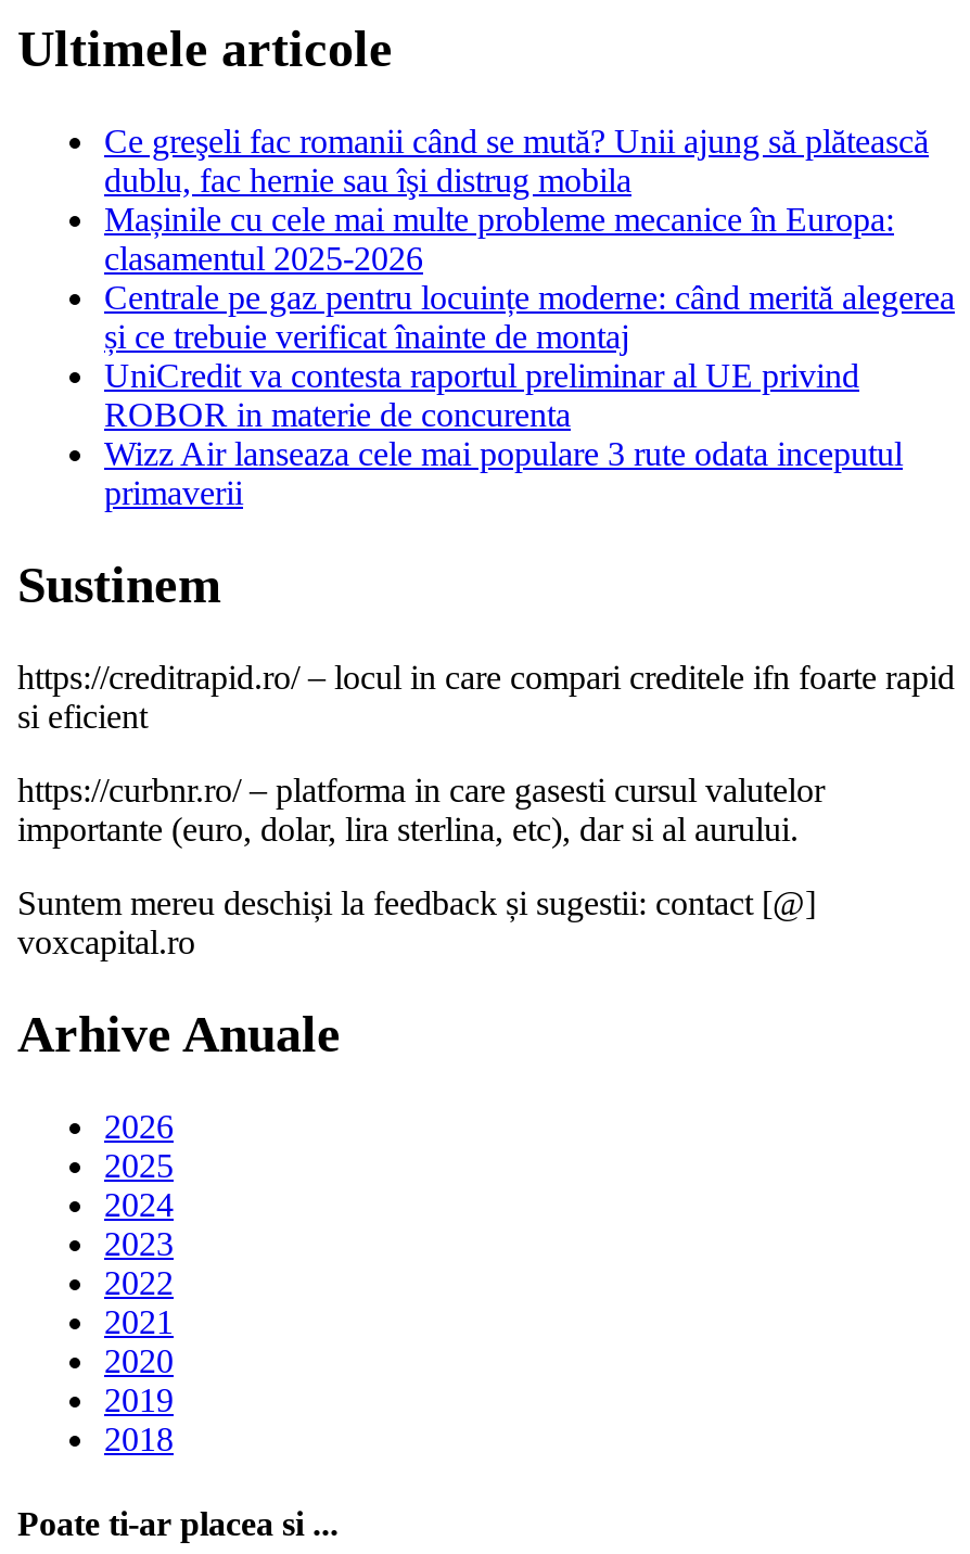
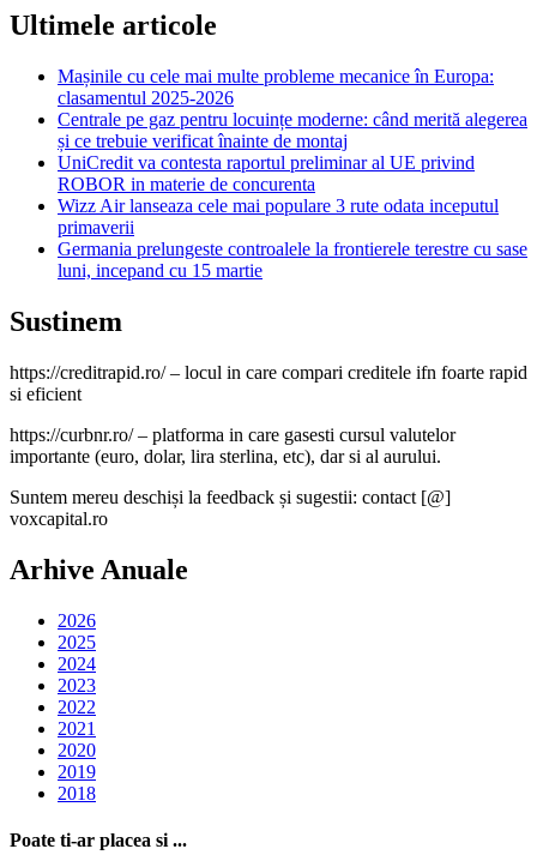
[104,123,929,199] Ce greşeli fac romanii când se mută? Unii ajung să plătească | dublu, fac hernie sau îşi distrug mobila -> none
moved [104,201,955,512] -> [58,66,527,238]: Mașinile cu cele mai multe probleme mecanice în Europa: | clasamentul 2025-2026 | Centrale pe gaz pentru locuințe moderne: când merită alegerea | și ce trebuie verificat înainte de montaj | UniCredit va contesta raportul preliminar al UE privind | ROBOR in materie de concurenta | Wizz Air lanseaza cele mai populare 3 rute odata inceputul | primaverii
none -> [58,239,527,281] Germania prelungeste controalele la frontierele terestre cu sase | luni, incepand cu 15 martie

